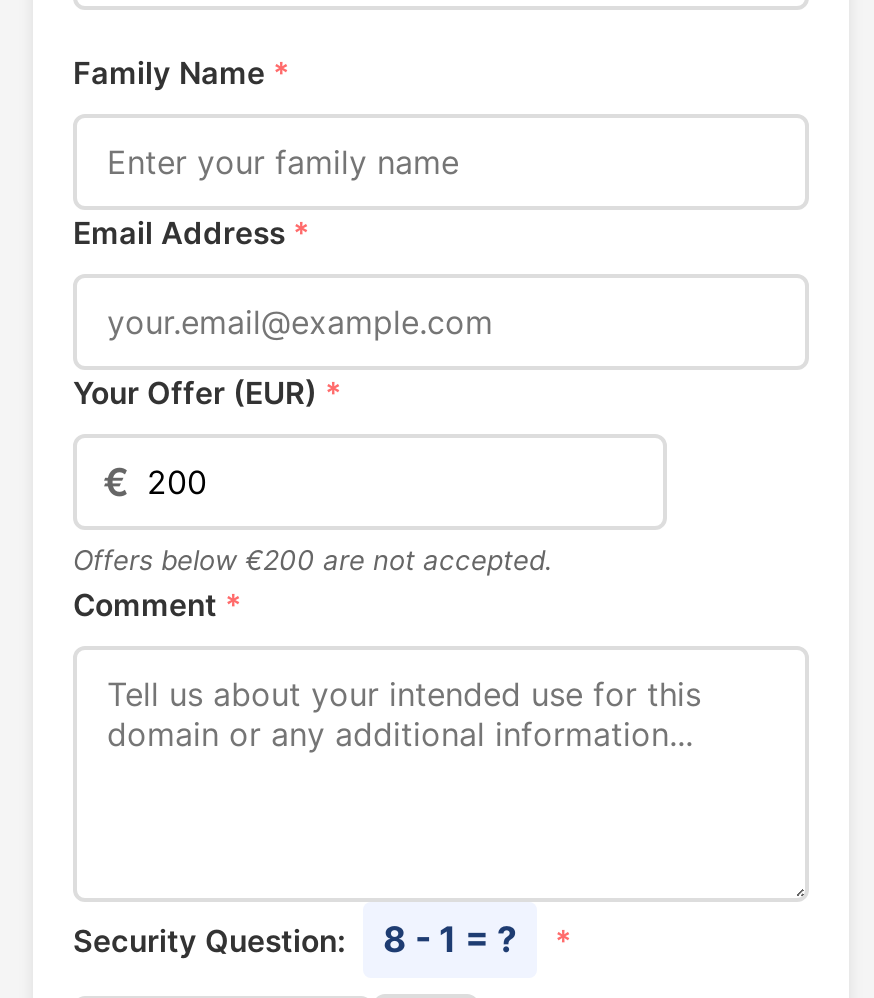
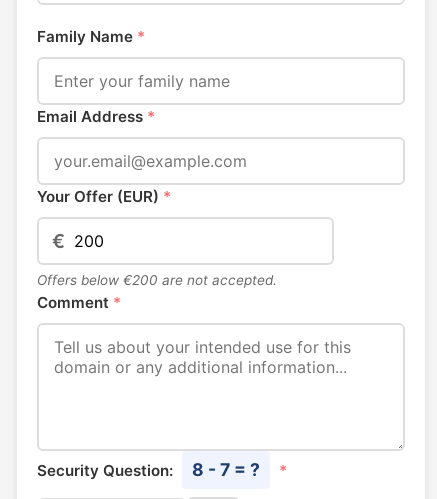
[383,918,517,960] 8 - 1 = ? -> [192,459,260,480] 8 - 7 = ?

